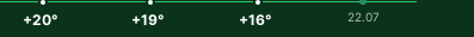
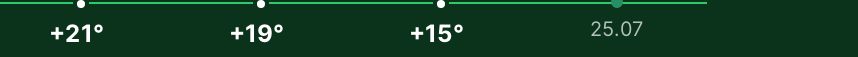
[23,11,59,29] +20° -> [49,18,105,48] +21°
[239,11,272,29] +16° -> [409,18,465,48] +15°
[347,10,379,24] 22.07 -> [590,16,644,40] 25.07

